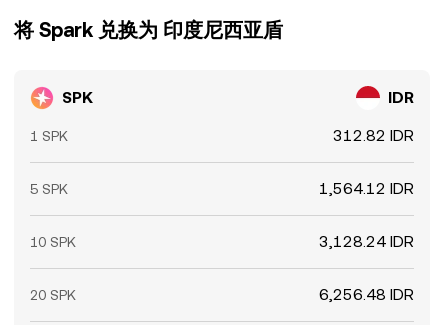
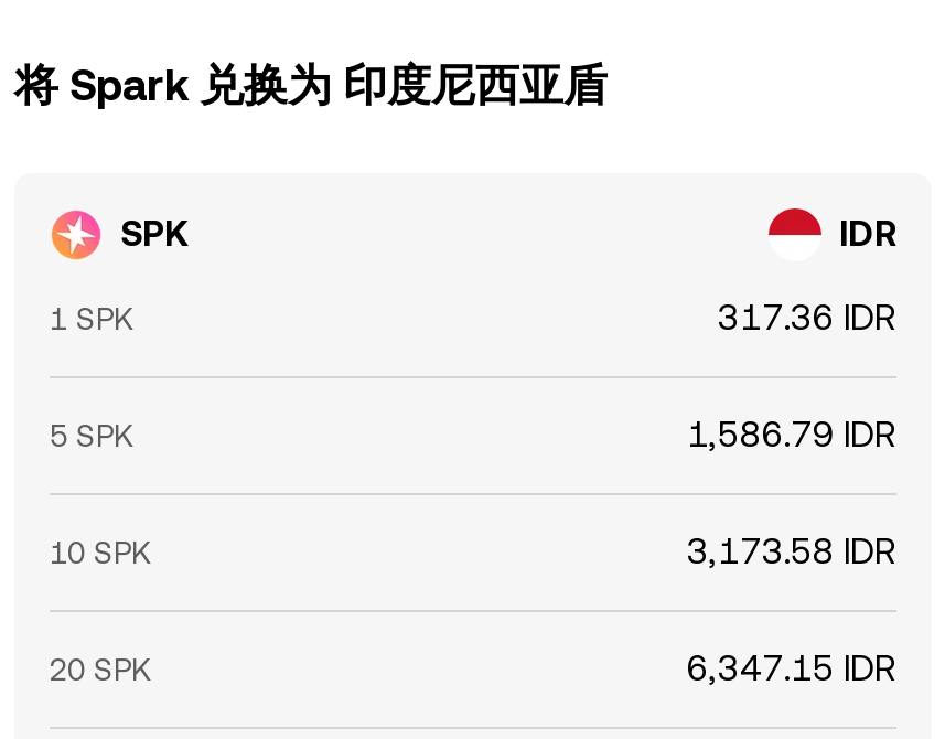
[333,126,414,145] 312.82 IDR -> [718,297,896,339] 317.36 IDR
[319,179,414,198] 1,564.12 IDR -> [687,414,896,456] 1,586.79 IDR
[319,232,414,251] 3,128.24 IDR -> [687,531,896,572] 3,173.58 IDR
[319,285,414,304] 6,256.48 IDR -> [687,647,896,689] 6,347.15 IDR

